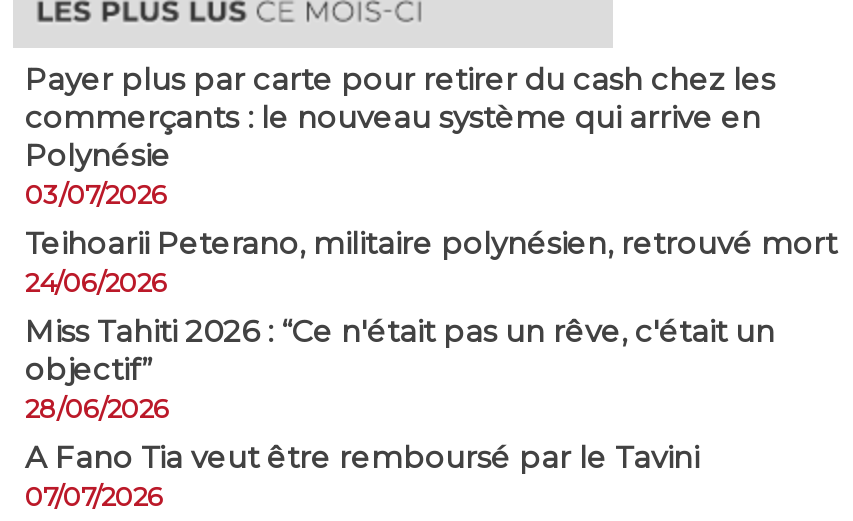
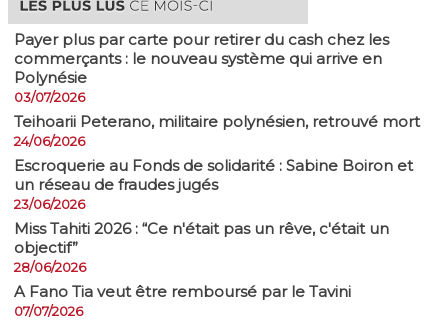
none -> [14,156,413,212] Escroquerie au Fonds de solidarité : Sabine Boiron et | un réseau de fraudes jugés | 23/06/2026

